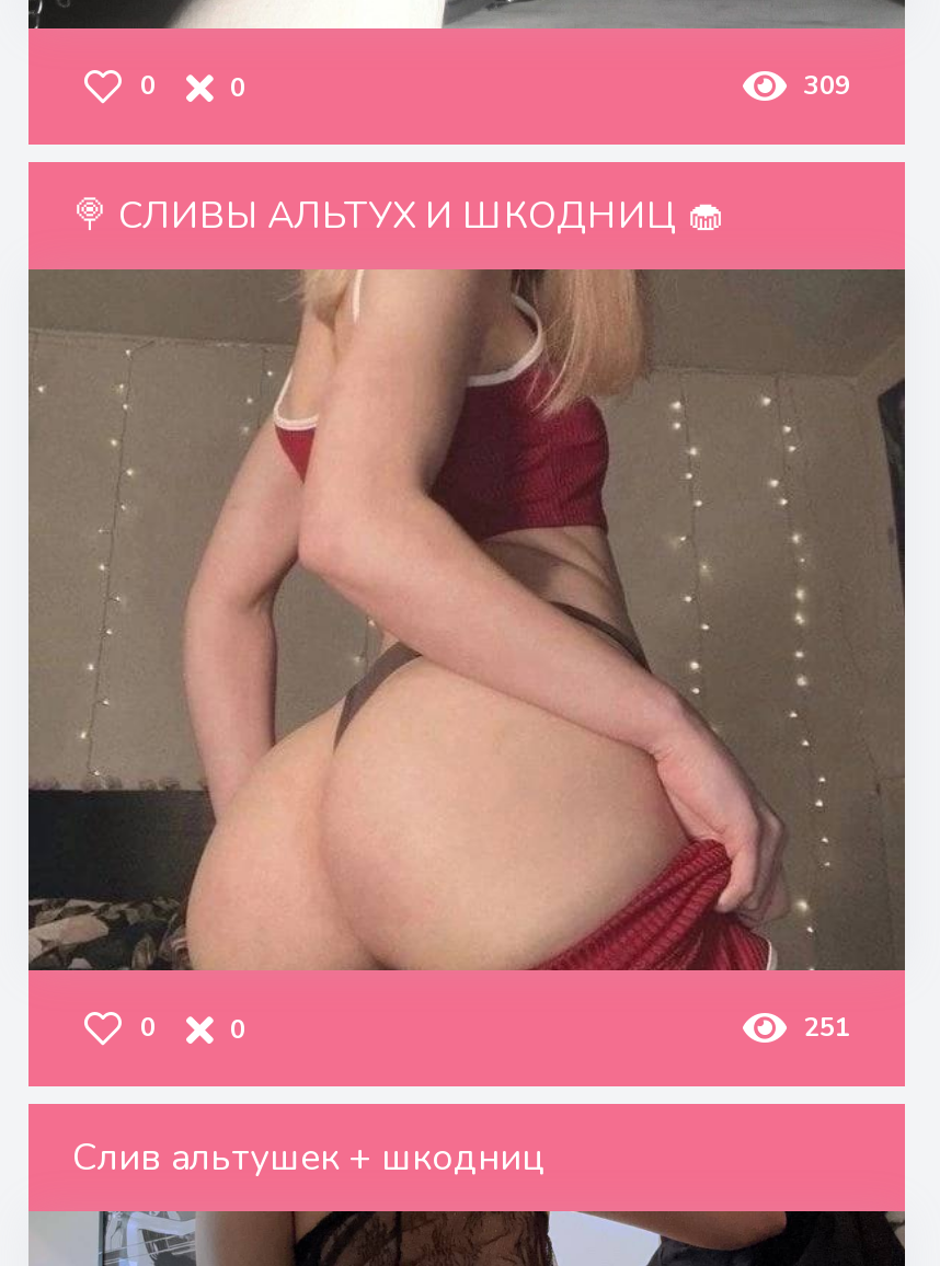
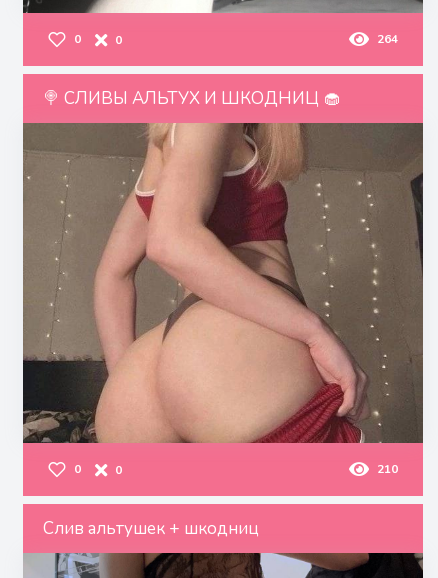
[804,68,850,103] 309 -> [377,31,398,47] 264
[804,1010,850,1045] 251 -> [377,461,398,477] 210

